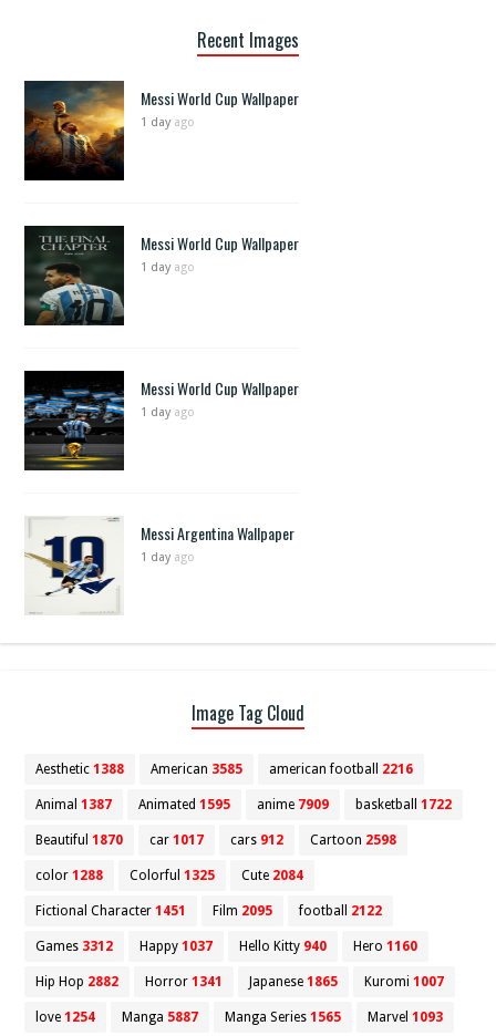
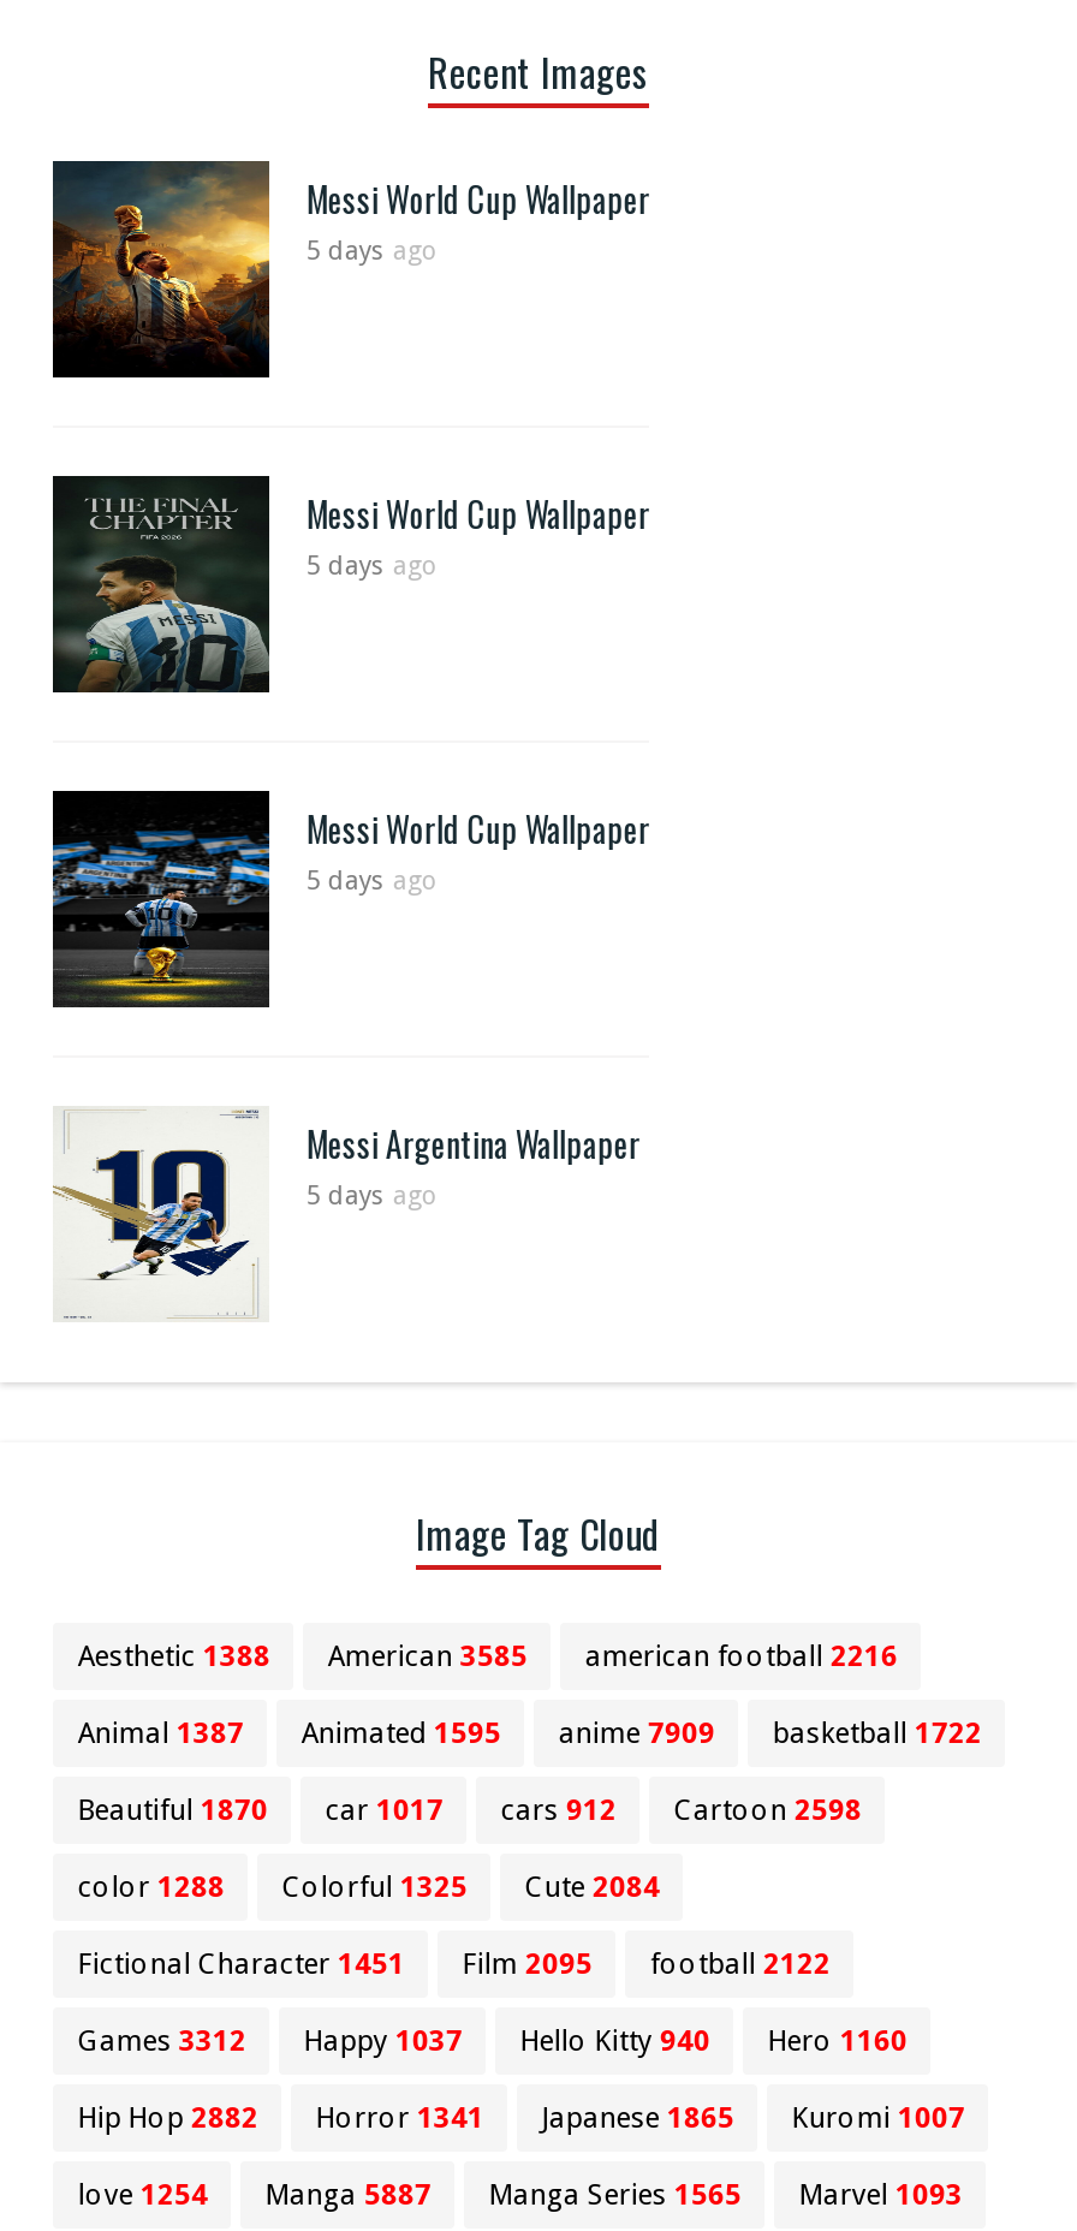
[141,115,195,129] 1 day ago -> [306,235,438,266] 5 days ago
[141,260,195,274] 1 day ago -> [306,550,438,581] 5 days ago
[141,405,195,419] 1 day ago -> [306,865,438,896] 5 days ago
[141,550,195,564] 1 day ago -> [306,1179,438,1211] 5 days ago

